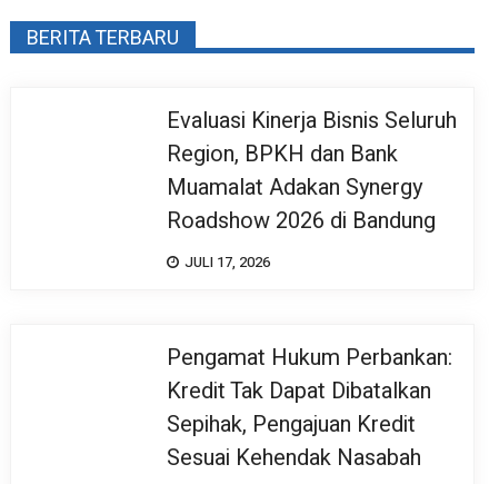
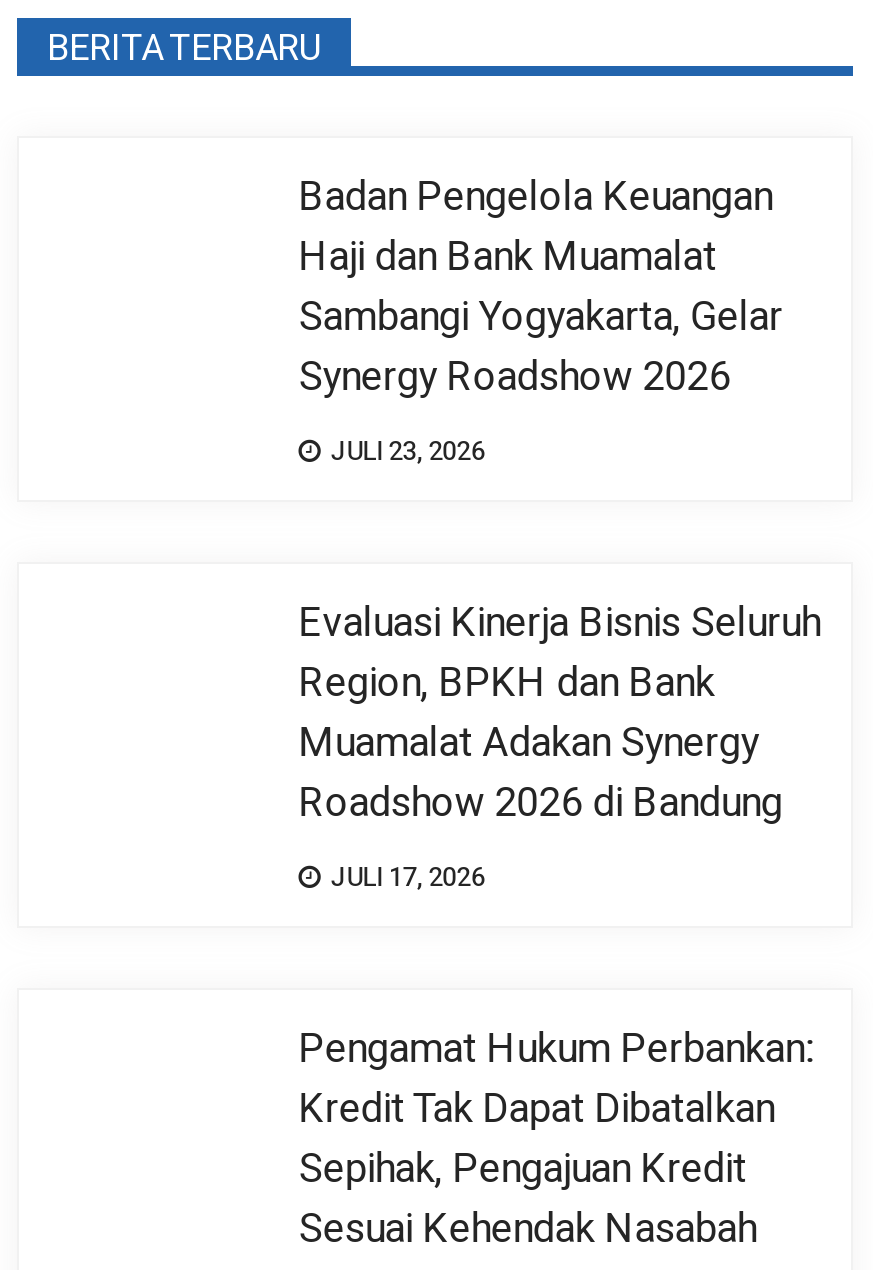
none -> [299,167,783,469] Badan Pengelola Keuangan | Haji dan Bank Muamalat | Sambangi Yogyakarta, Gelar | Synergy Roadshow 2026 | JULI 23, 2026

